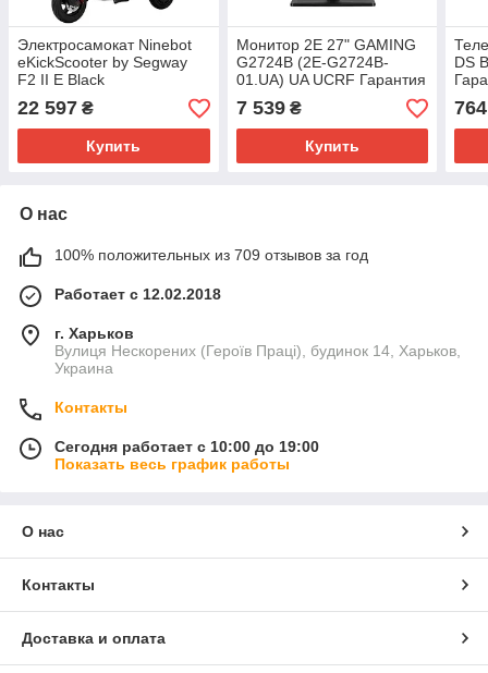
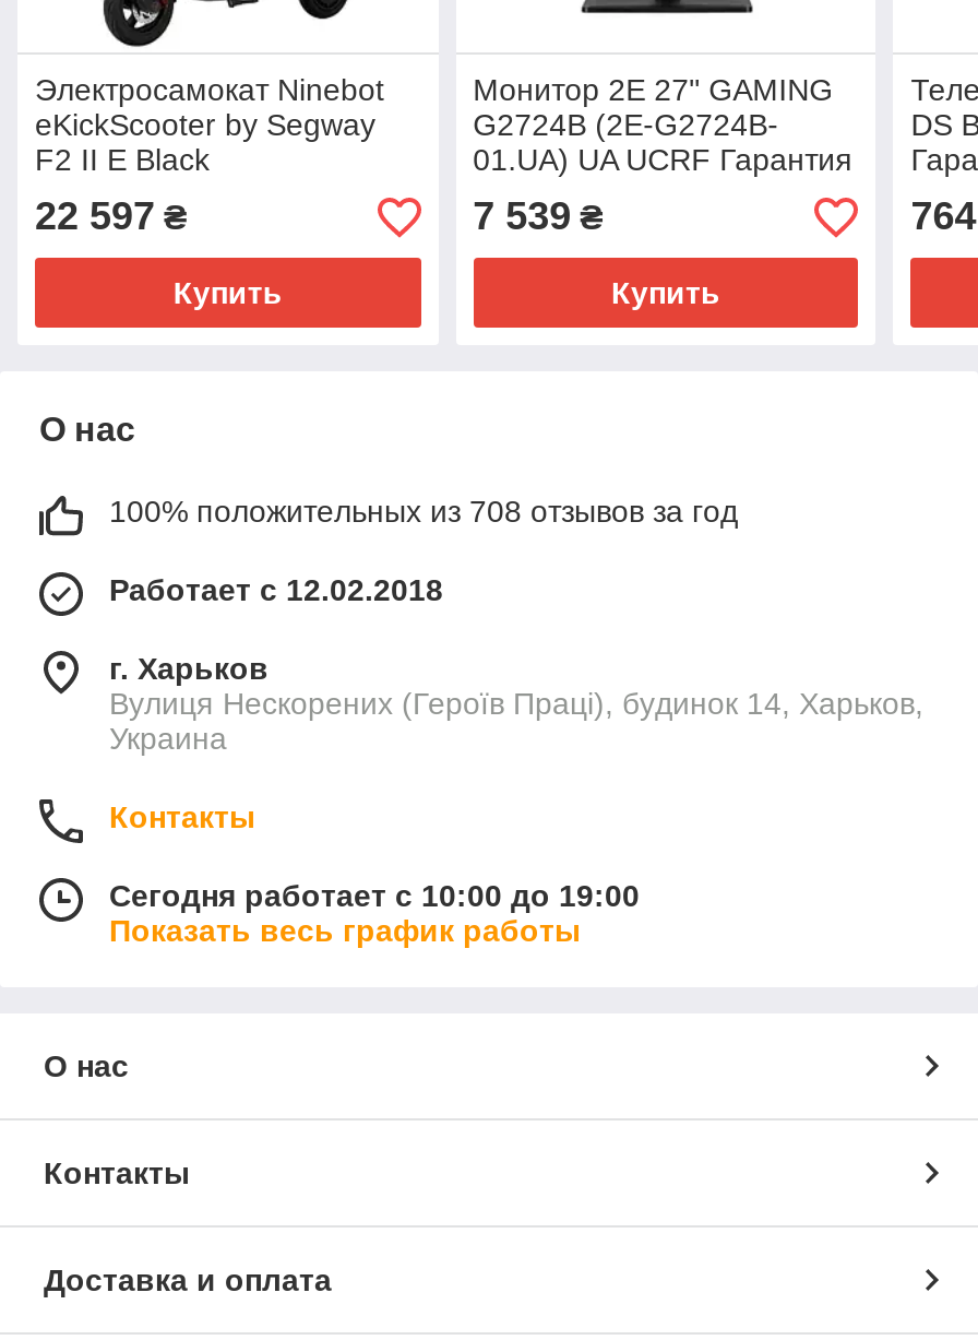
[54,246,368,264] 100% положительных из 709 отзывов за год -> [109,494,738,529] 100% положительных из 708 отзывов за год

